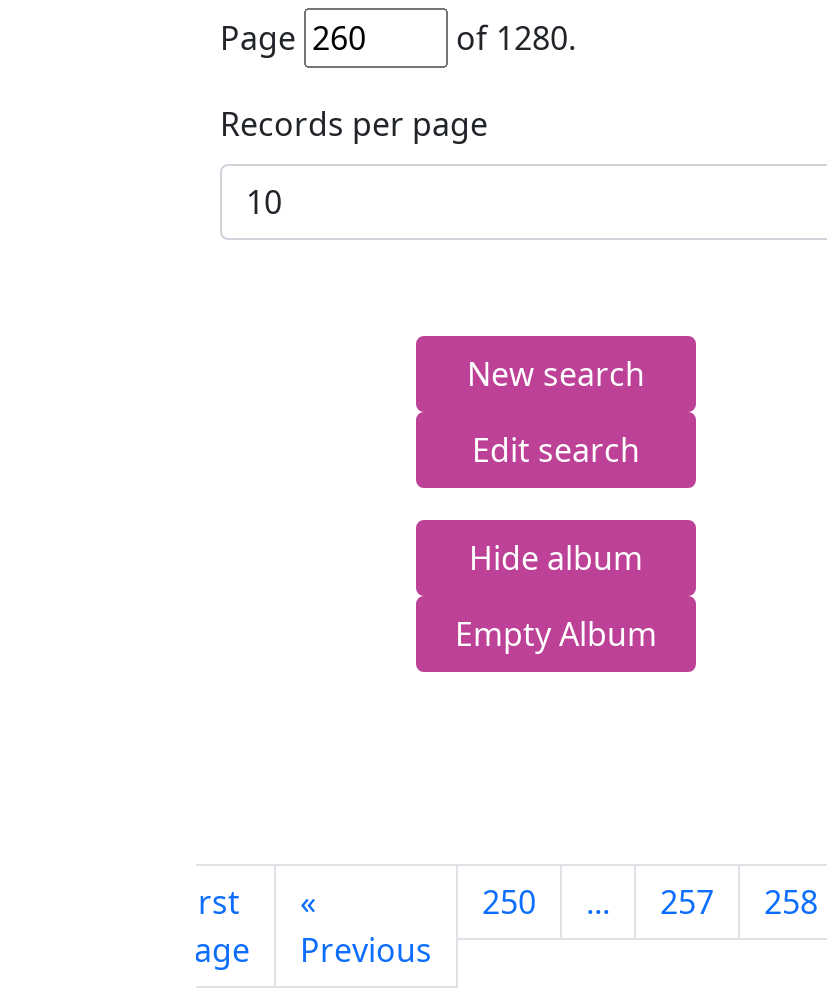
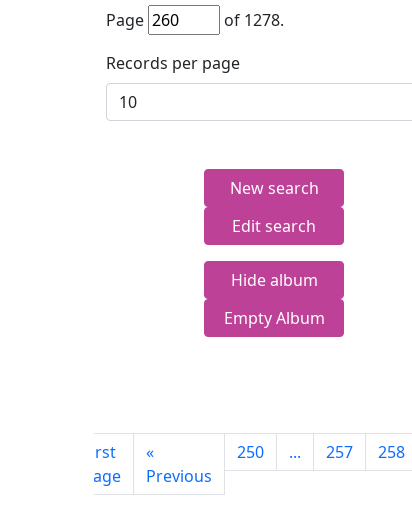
[448,16,576,60] of 1280. -> [220,9,284,31] of 1278.

